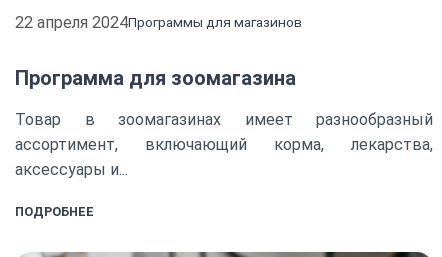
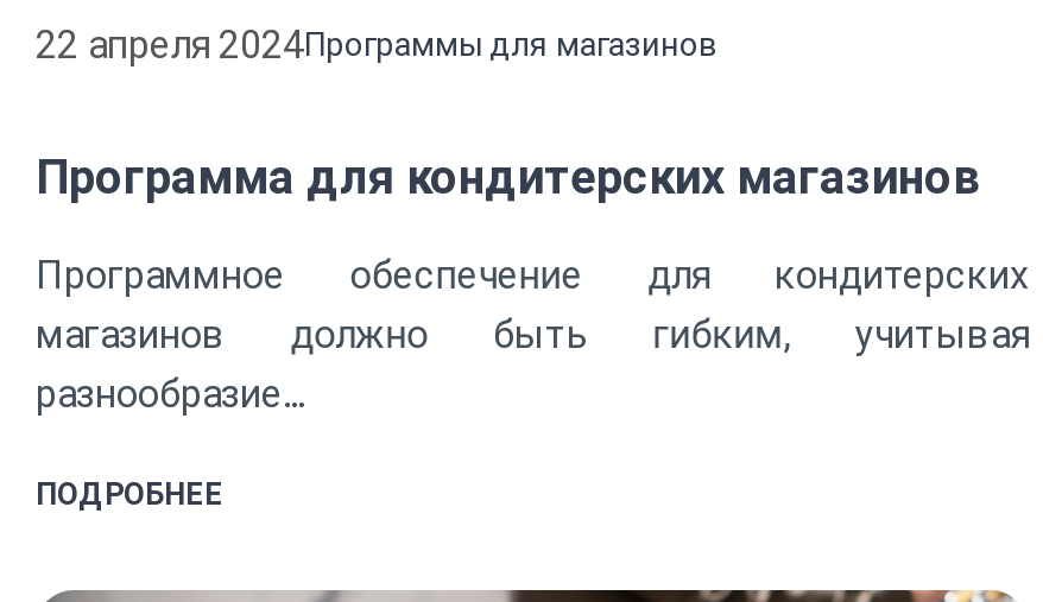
[15,66,296,90] Программа для зоомагазина -> [36,149,979,206] Программа для кондитерских магазинов
[15,110,433,179] Товар в зоомагазинах имеет разнообразный | ассортимент, включающий корма, лекарства, | аксессуары и... -> [36,253,1029,417] Программное обеспечение для кондитерских | магазинов должно быть гибким, учитывая | разнообразие...

